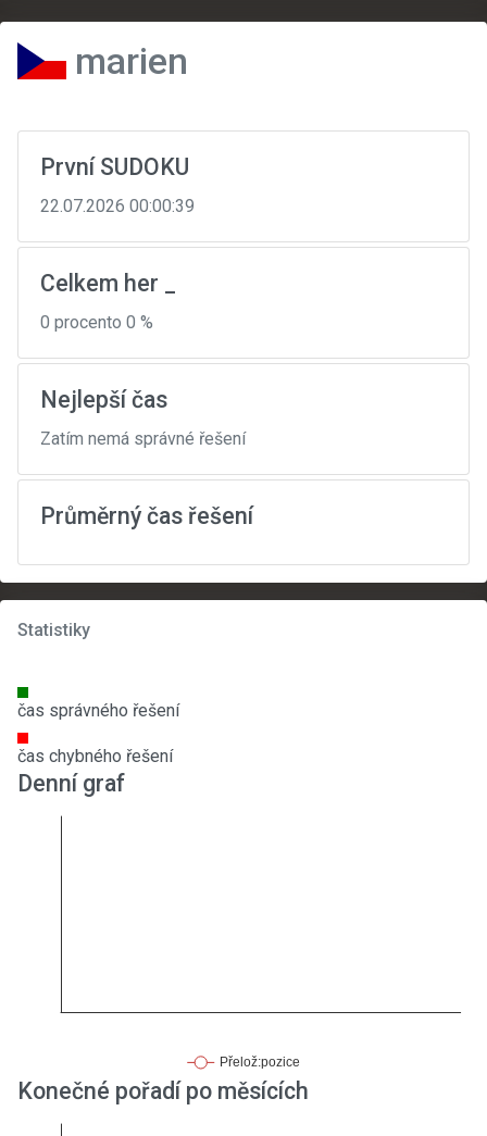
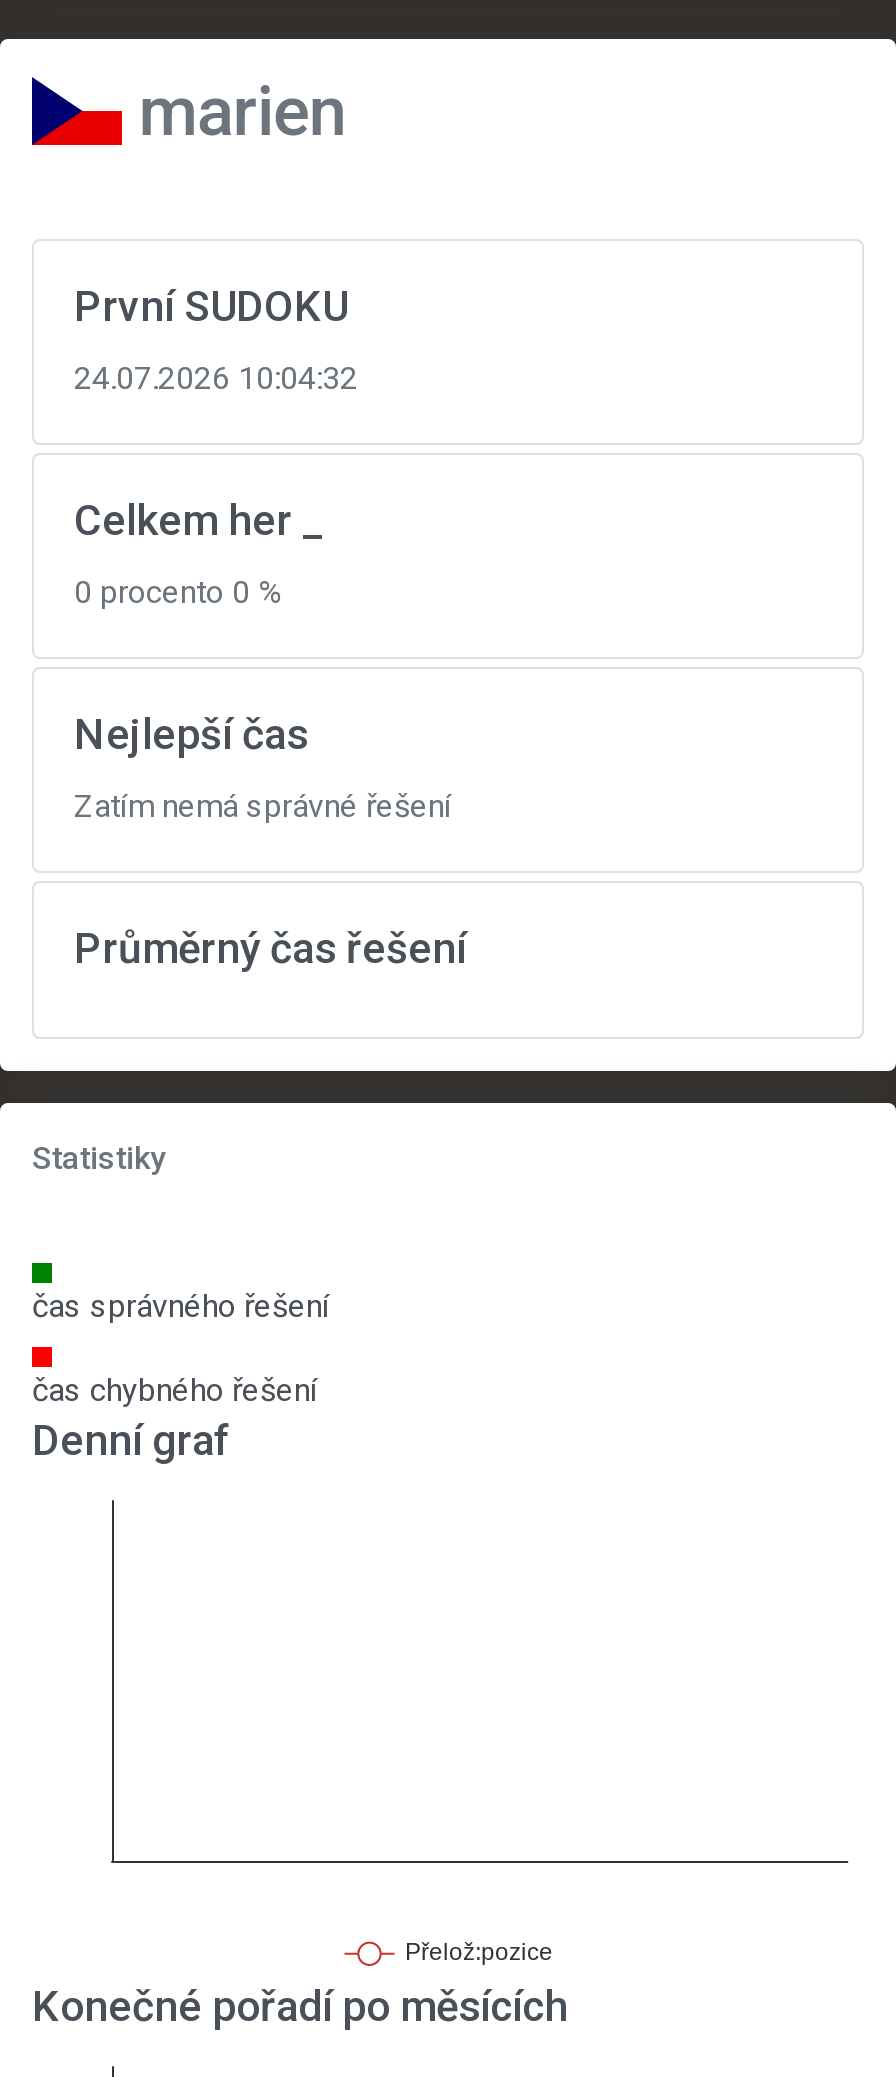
[40,196,195,216] 22.07.2026 00:00:39 -> [74,359,358,397] 24.07.2026 10:04:32

